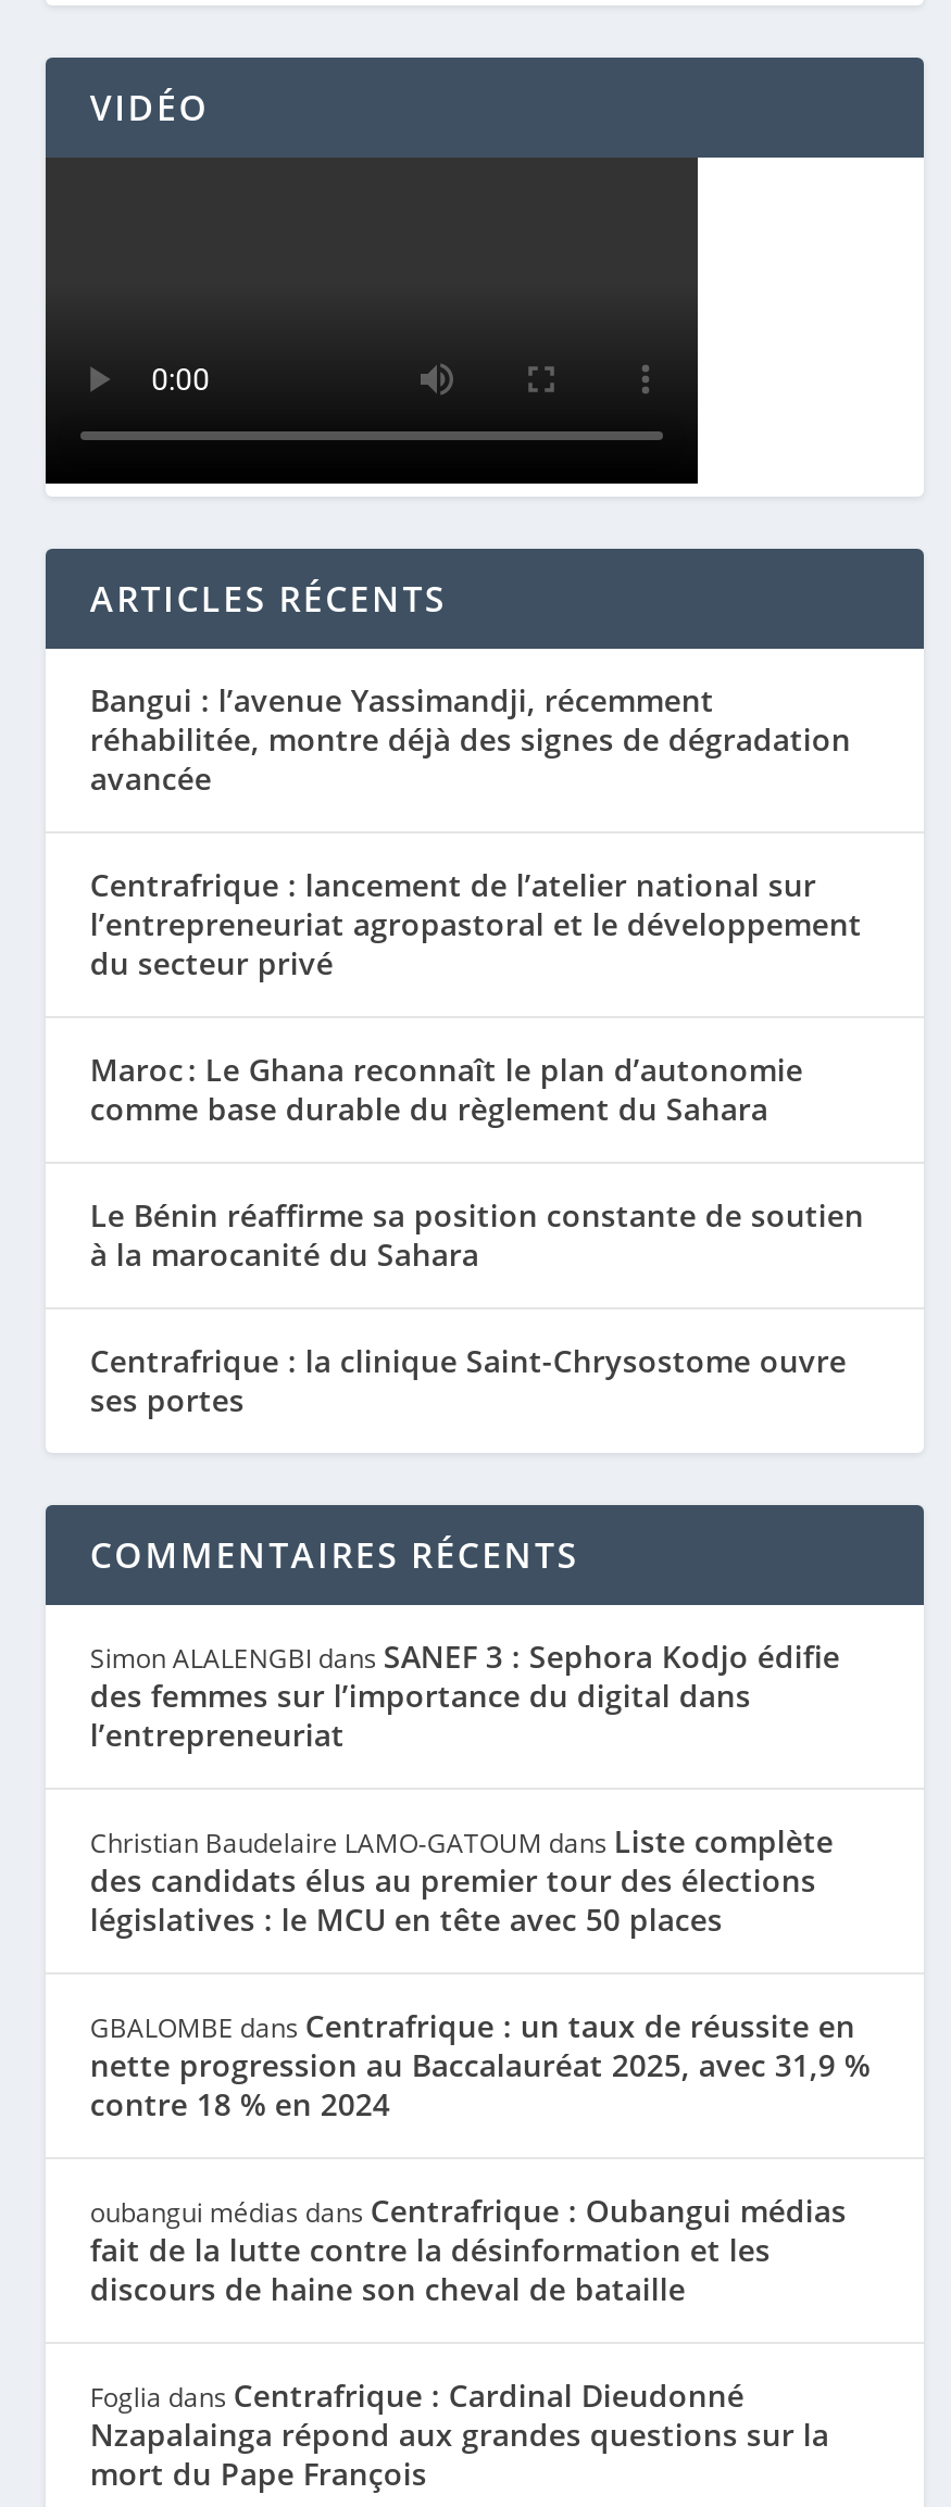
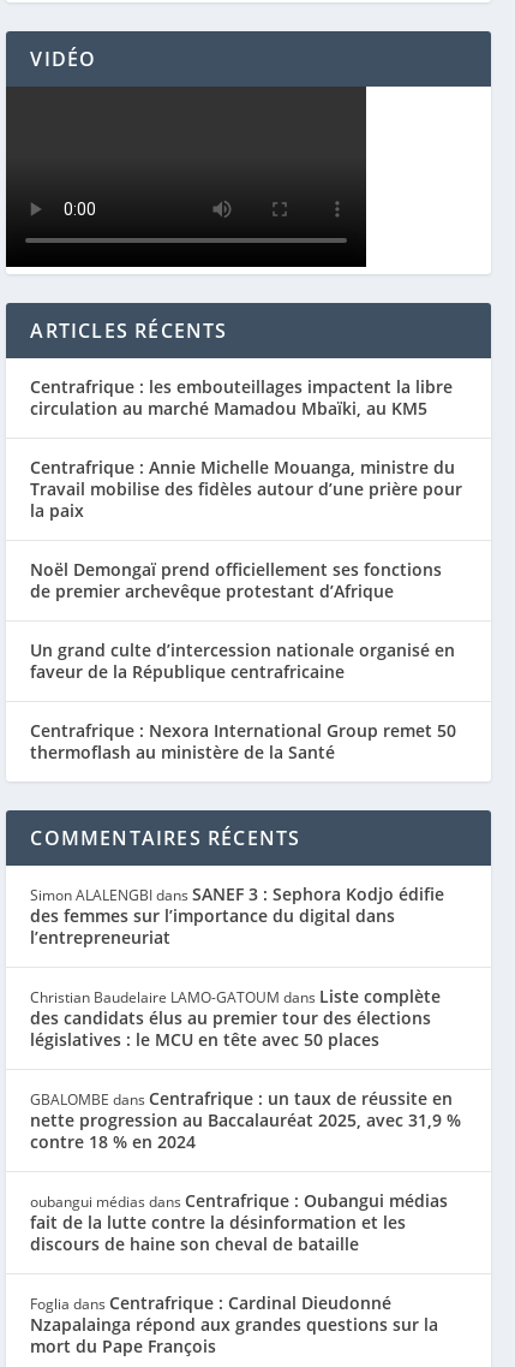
[90,679,851,798] Bangui : l’avenue Yassimandji, récemment | réhabilitée, montre déjà des signes de dégradation | avancée -> [30,375,453,420] Centrafrique : les embouteillages impactent la libre | circulation au marché Mamadou Mbaïki, au KM5
[90,863,862,983] Centrafrique : lancement de l’atelier national sur | l’entrepreneuriat agropastoral et le développement | du secteur privé -> [30,456,463,522] Centrafrique : Annie Michelle Mouanga, ministre du | Travail mobilise des fidèles autour d’une prière pour | la paix
[90,1048,803,1128] Maroc : Le Ghana reconnaît le plan d’autonomie | comme base durable du règlement du Sahara -> [30,558,442,603] Noël Demongaï prend officiellement ses fonctions | de premier archevêque protestant d’Afrique
[90,1194,864,1274] Le Bénin réaffirme sa position constante de soutien | à la marocanité du Sahara -> [30,639,455,683] Un grand culte d’intercession nationale organisé en | faveur de la République centrafricaine
[90,1339,846,1420] Centrafrique : la clinique Saint-Chrysostome ouvre | ses portes -> [30,719,457,764] Centrafrique : Nexora International Group remet 50 | thermoflash au ministère de la Santé

